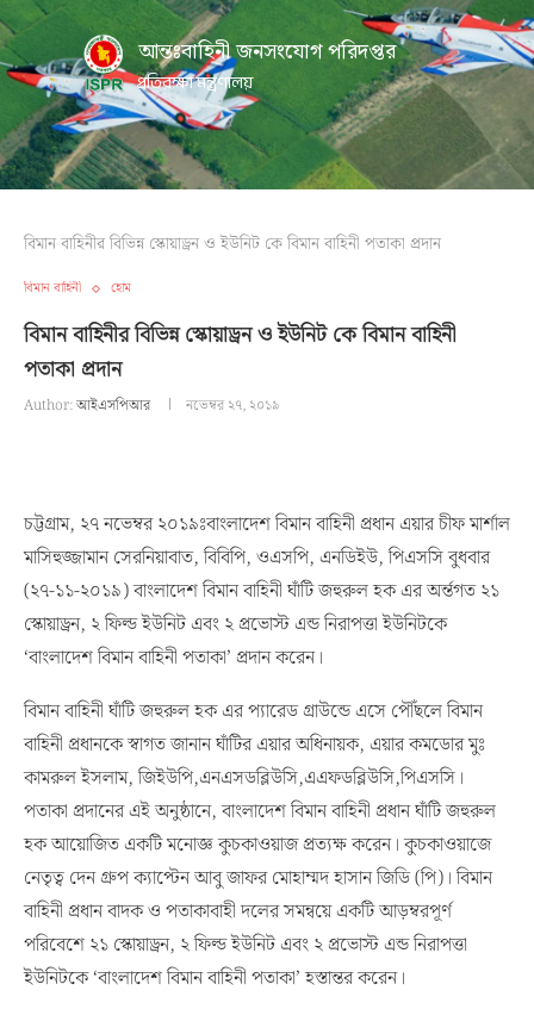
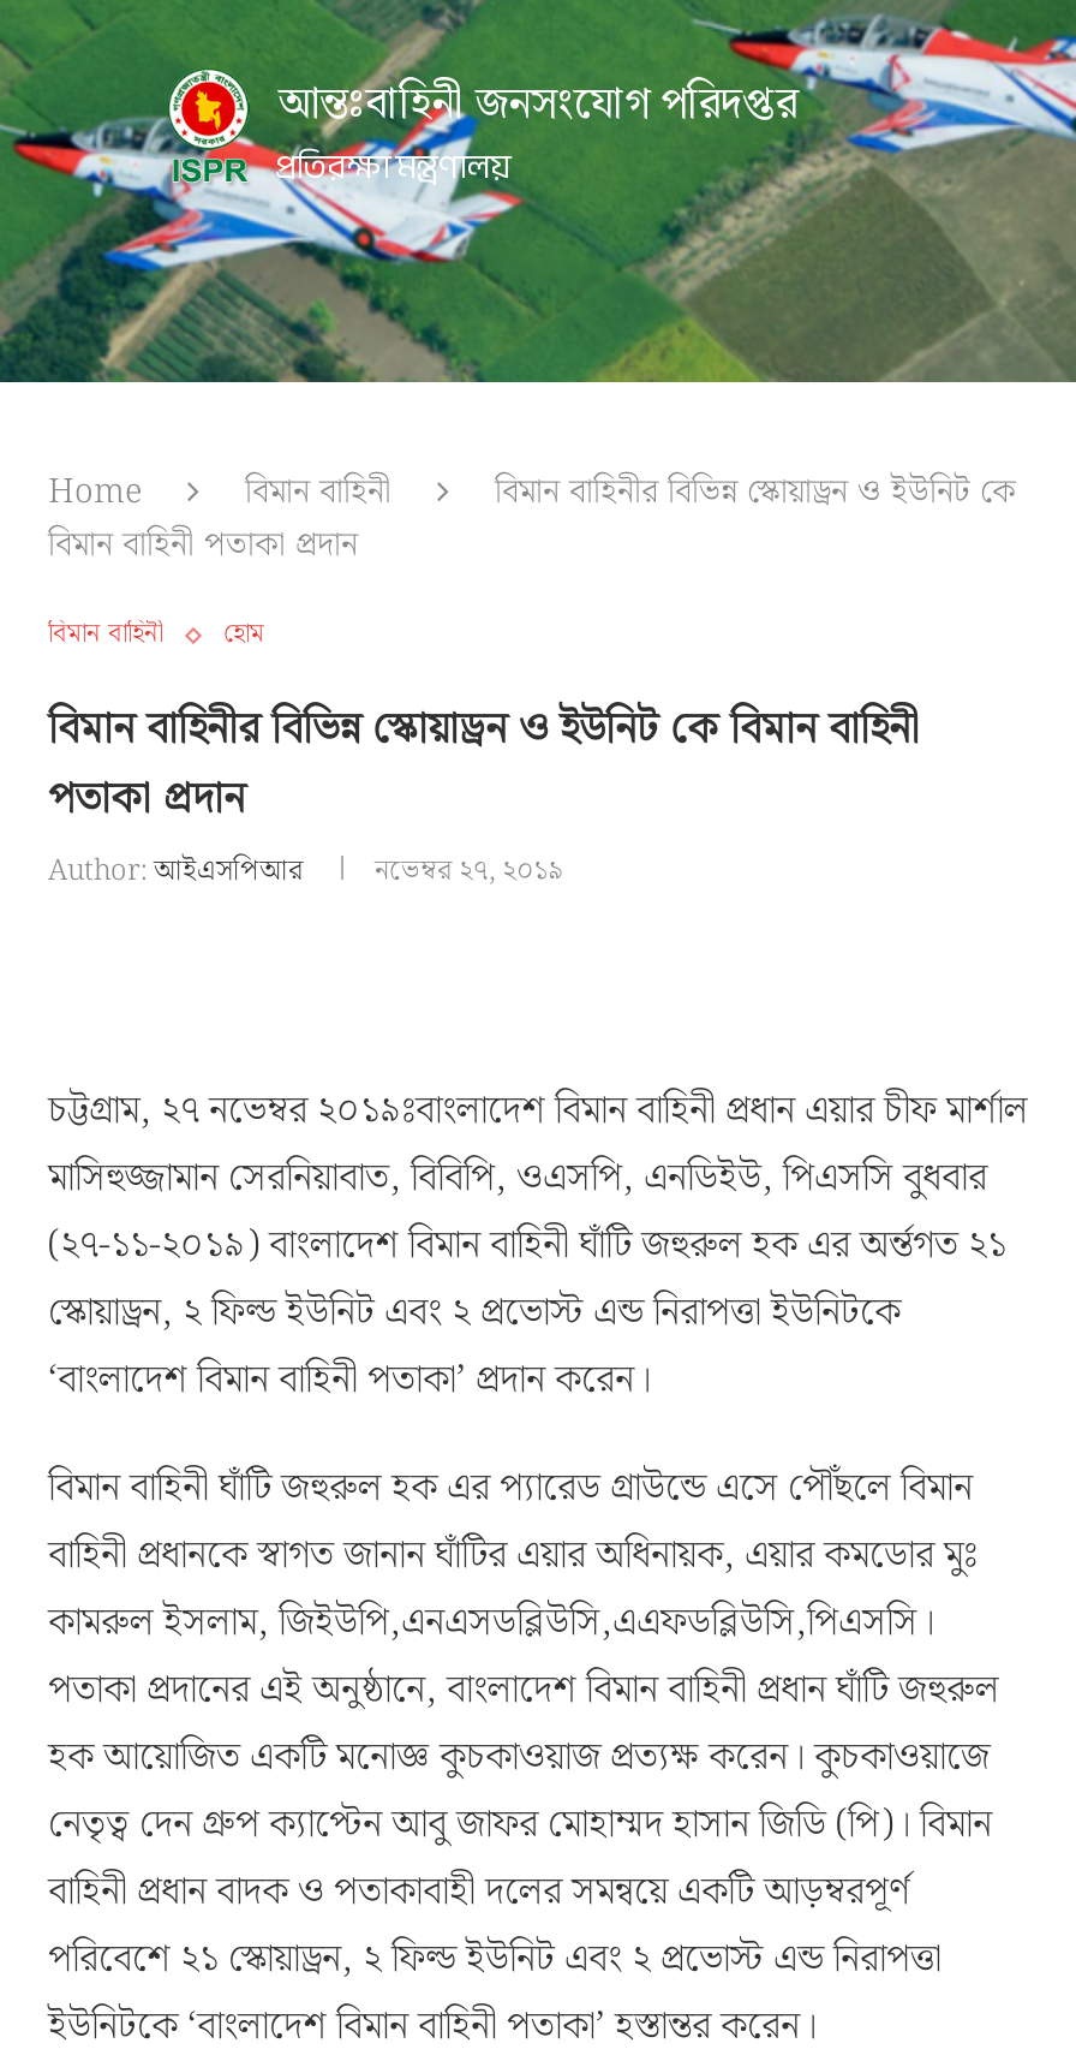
[24,231,441,257] বিমান বাহিনীর বিভিন্ন স্কোয়াড্রন ও ইউনিট কে বিমান বাহিনী পতাকা প্রদান -> [48,466,1016,572] Home | বিমান বাহিনী | বিমান বাহিনীর বিভিন্ন স্কোয়াড্রন ও ইউনিট কে | বিমান বাহিনী পতাকা প্রদান

